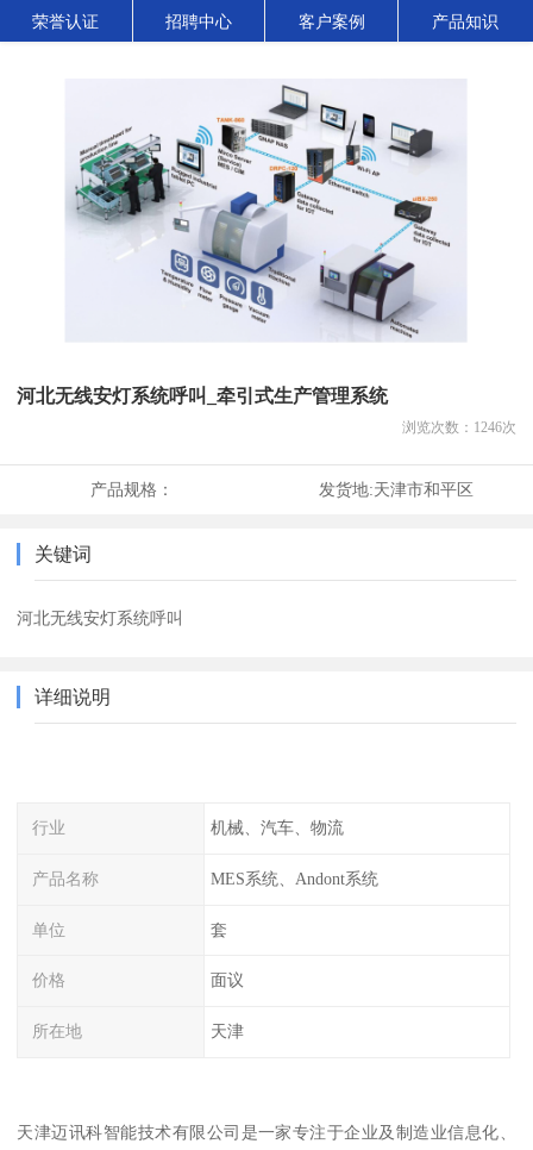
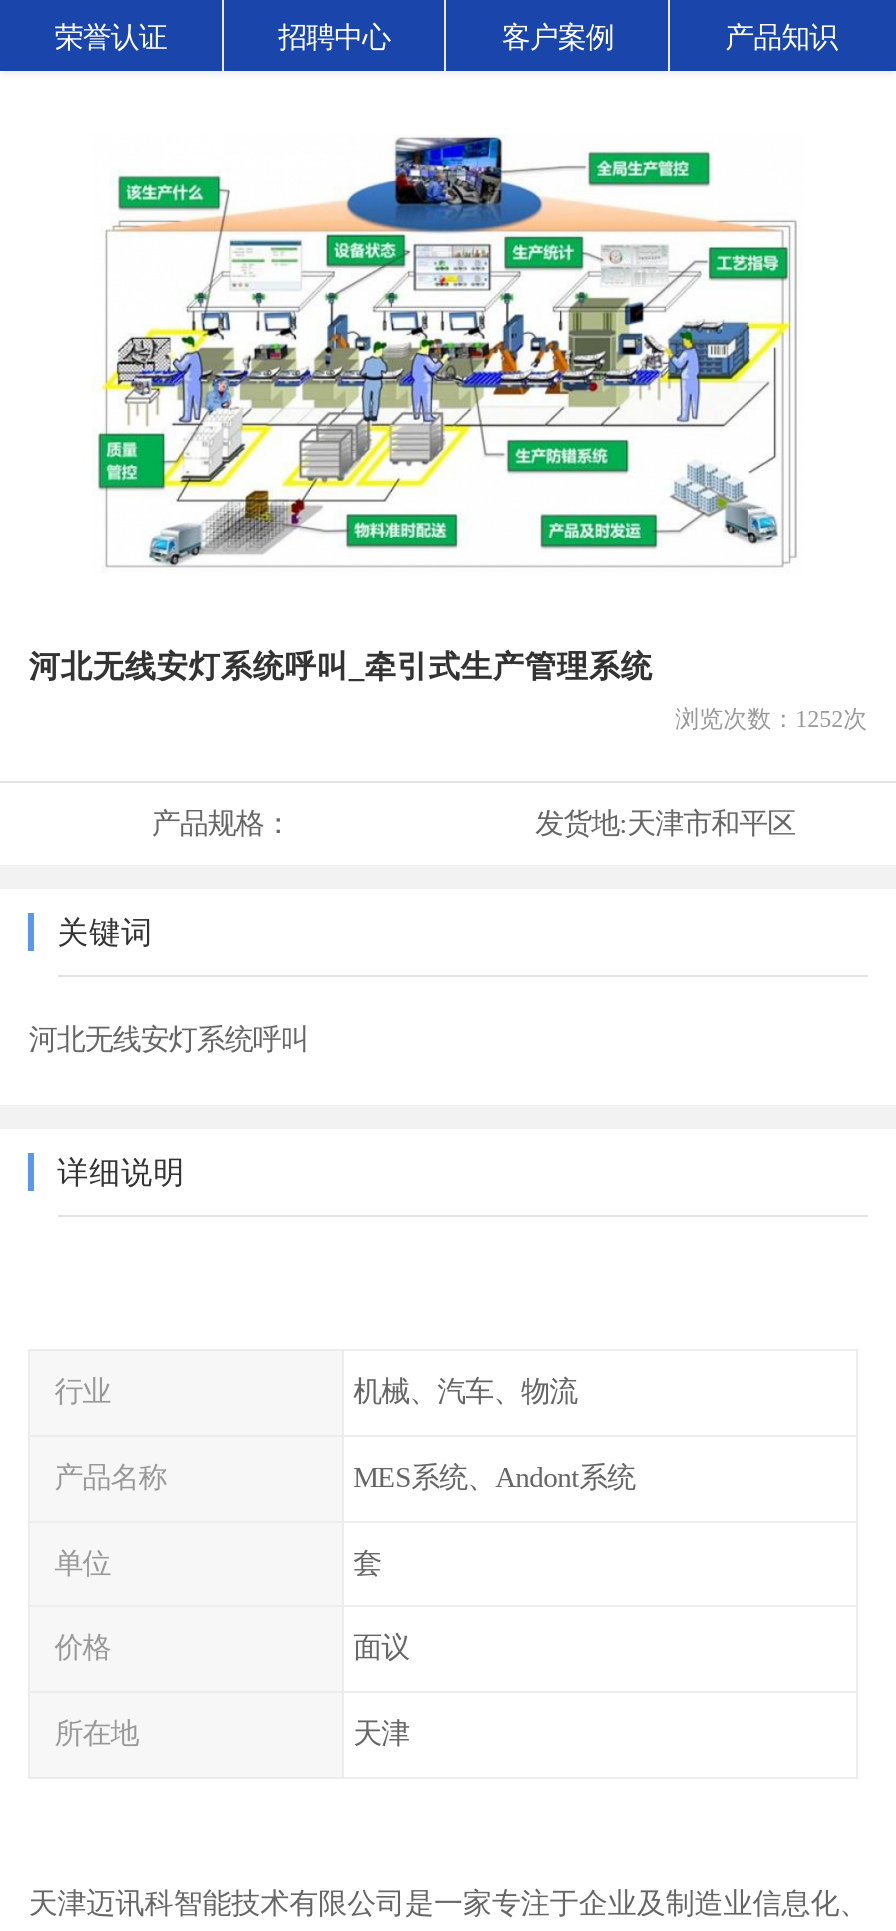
[58,81,472,342] [image] -> [96,135,796,571] [image]
[402,419,516,436] 浏览次数：1246次 -> [675,705,867,733] 浏览次数：1252次

